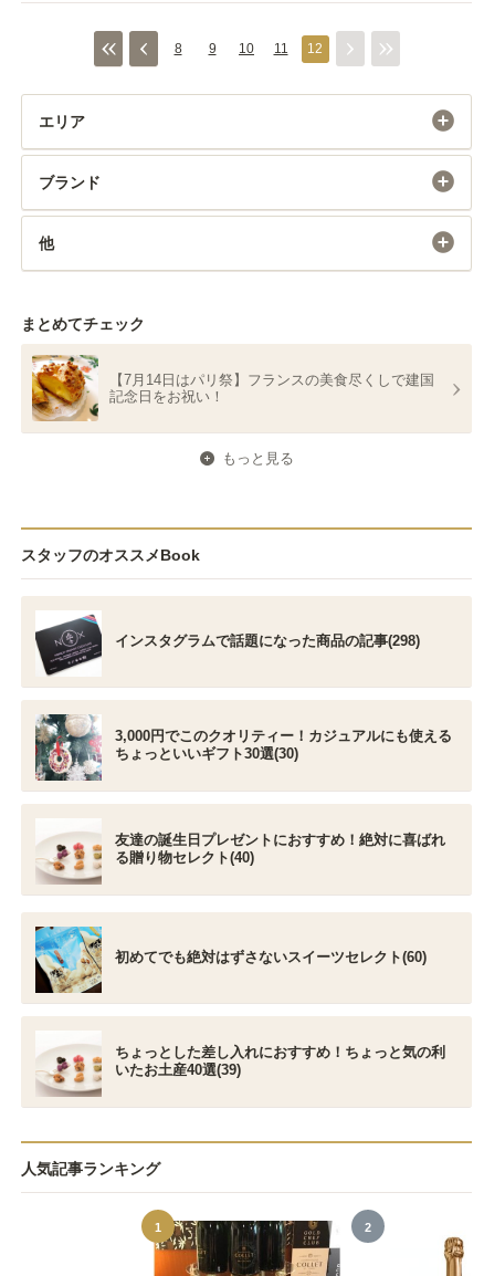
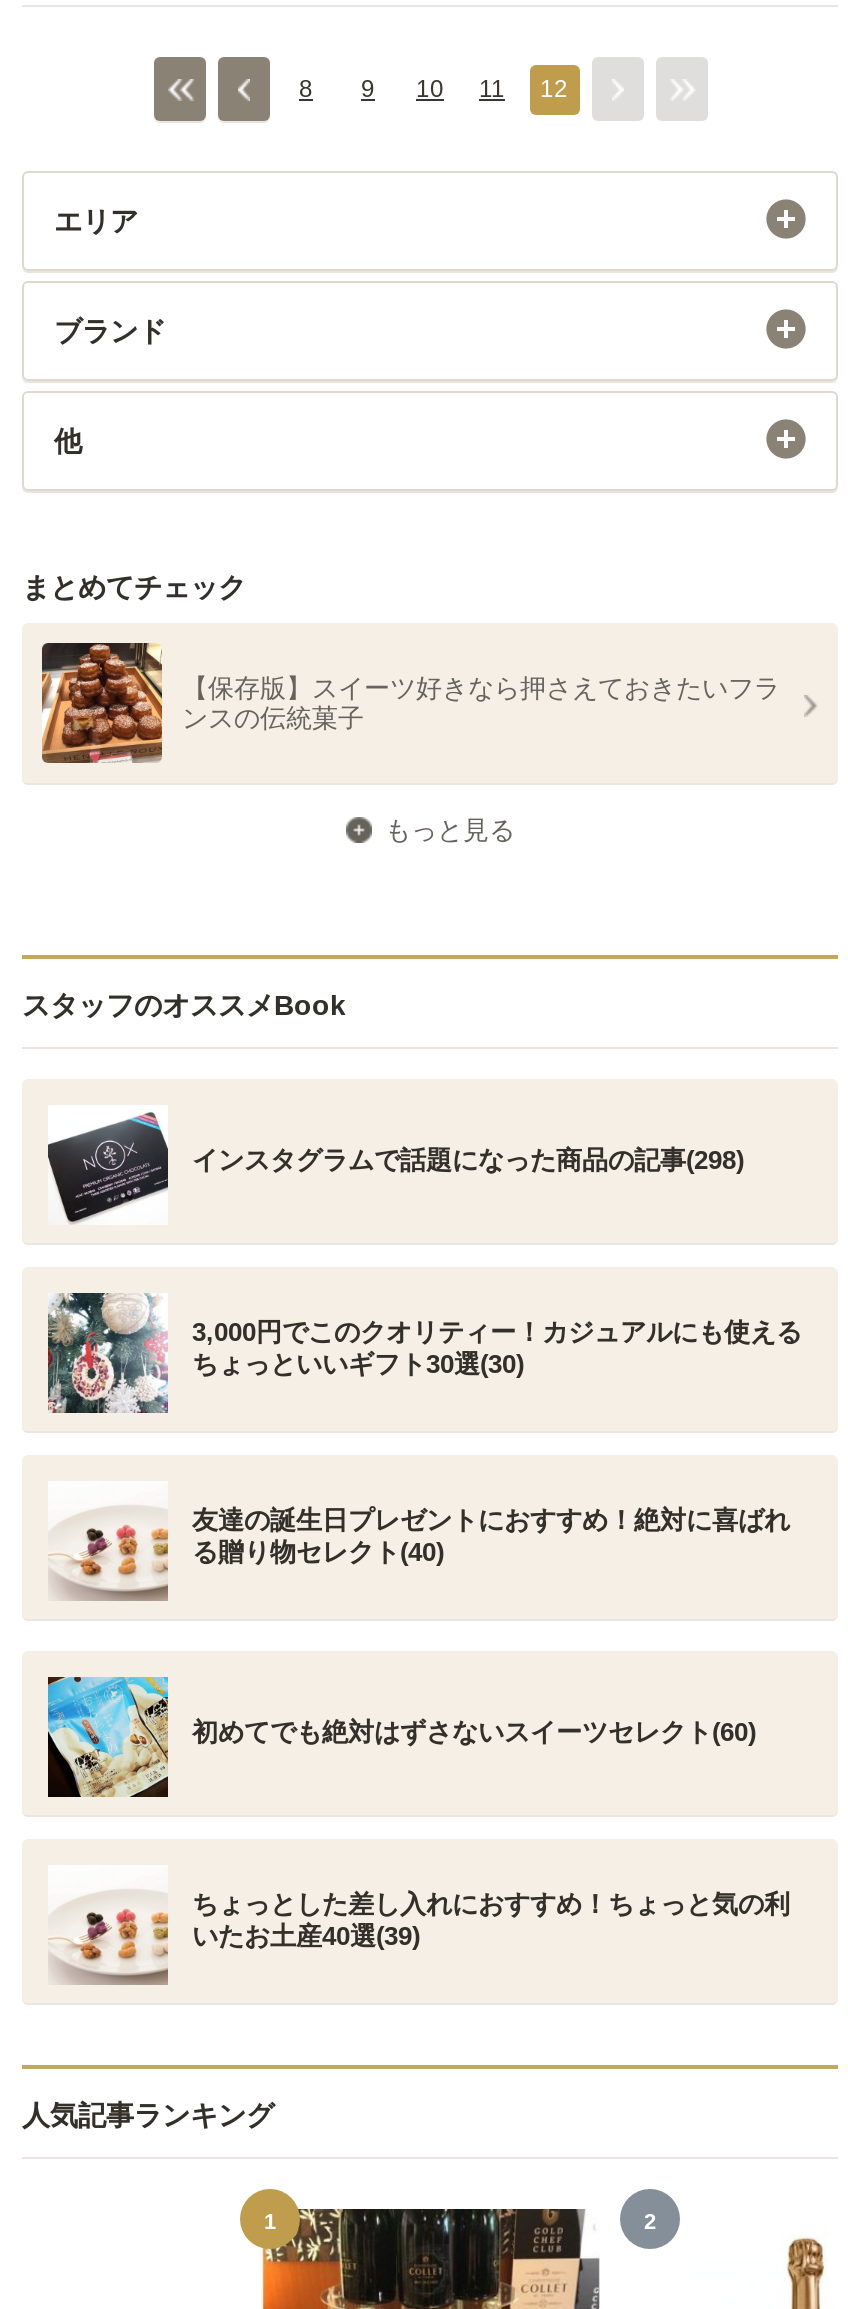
[31,355,434,421] [image] | 【7月14日はパリ祭】フランスの美食尽くしで建国 | 記念日をお祝い！ -> [40,641,780,763] [image] | 【保存版】スイーツ好きなら押さえておきたいフラ | ンスの伝統菓子

